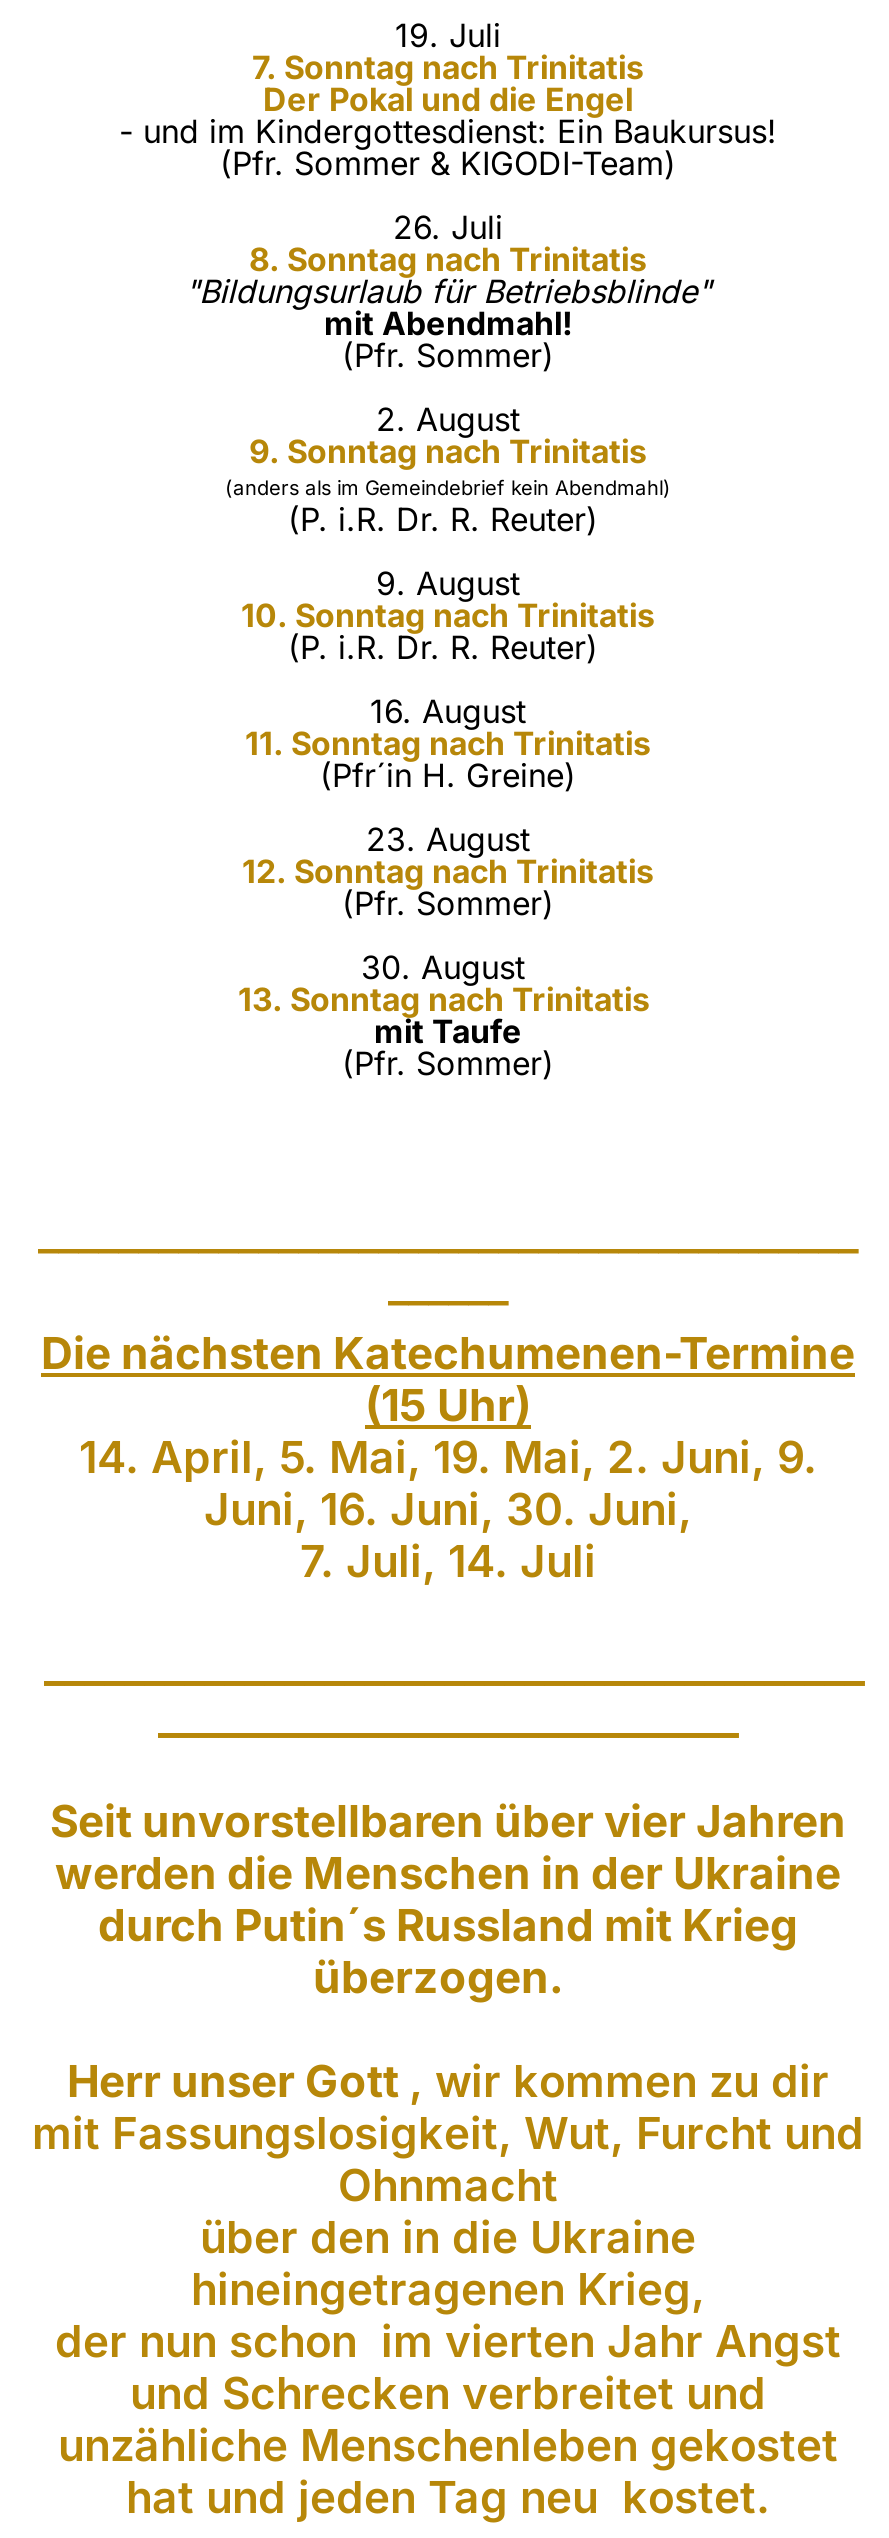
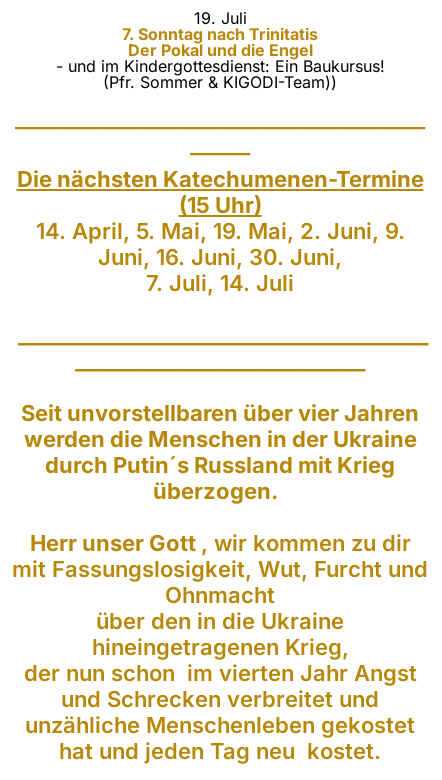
[185,143,711,1083] (Pfr. Sommer & KIGODI-Team) | 26. Juli | 8. Sonntag nach Trinitatis | "Bildungsurlaub für Betriebsblinde" | mit Abendmahl! | (Pfr. Sommer) | 2. August | 9. Sonntag nach Trinitatis | (anders als im Gemeindebrief kein Abendmahl) | (P. i.R. Dr. R. Reuter) | 9. August | 10. Sonntag nach Trinitatis | (P. i.R. Dr. R. Reuter) | 16. August | 11. Sonntag nach Trinitatis | (Pfr´in H. Greine) | 23. August | 12. Sonntag nach Trinitatis | (Pfr. Sommer) | 30. August | 13. Sonntag nach Trinitatis | mit Taufe | (Pfr. Sommer) -> [103,72,337,92] (Pfr. Sommer & KIGODI-Team))

